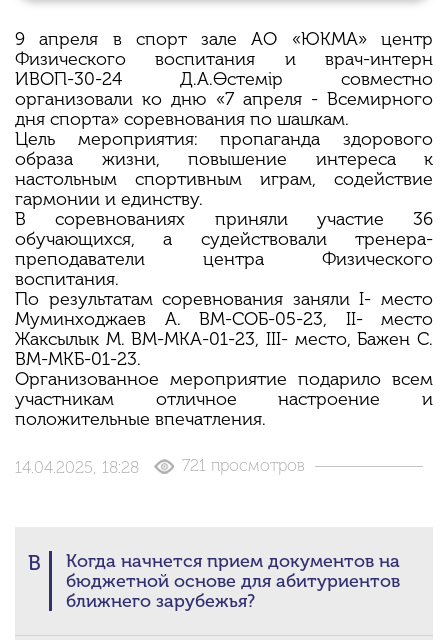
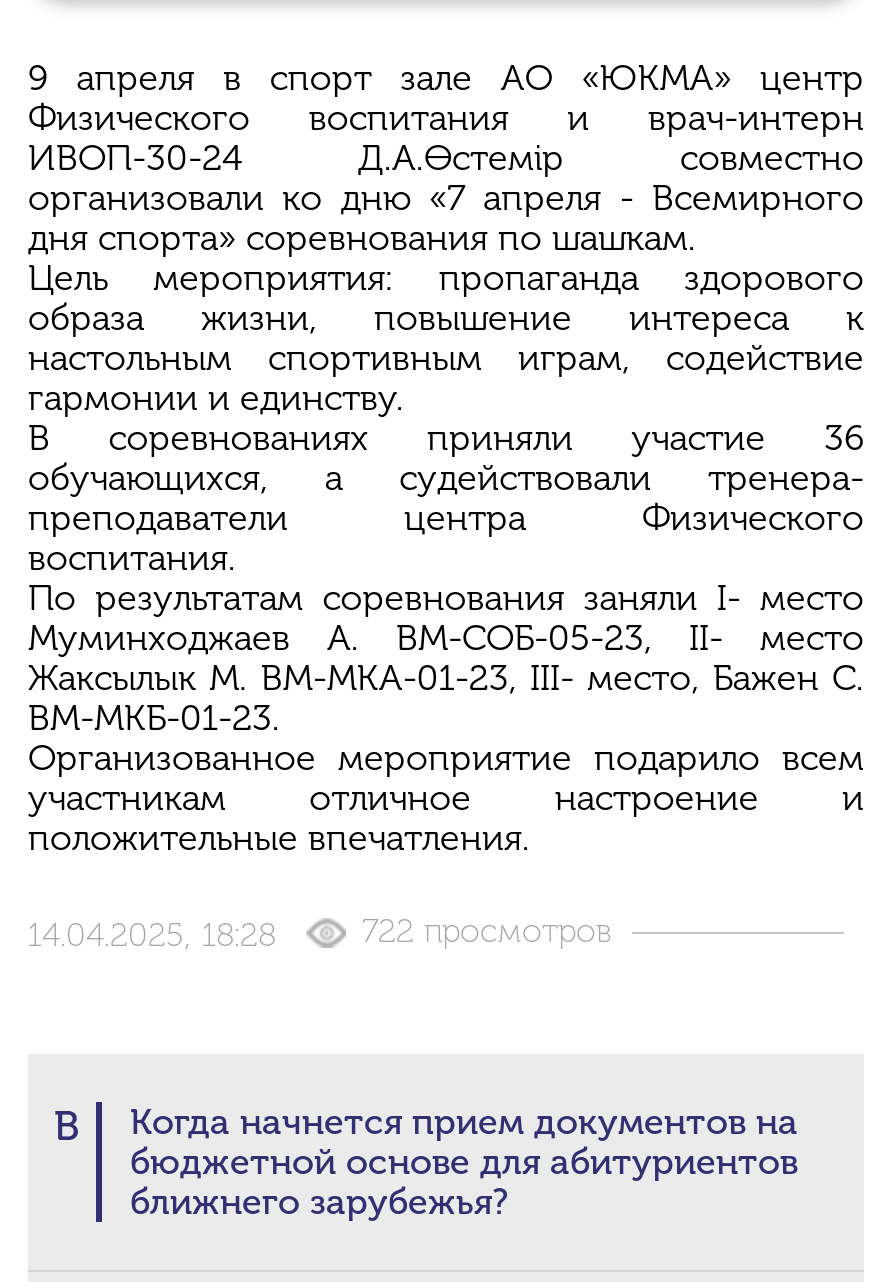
[182,456,305,475] 721 просмотров -> [362,913,612,951] 722 просмотров

